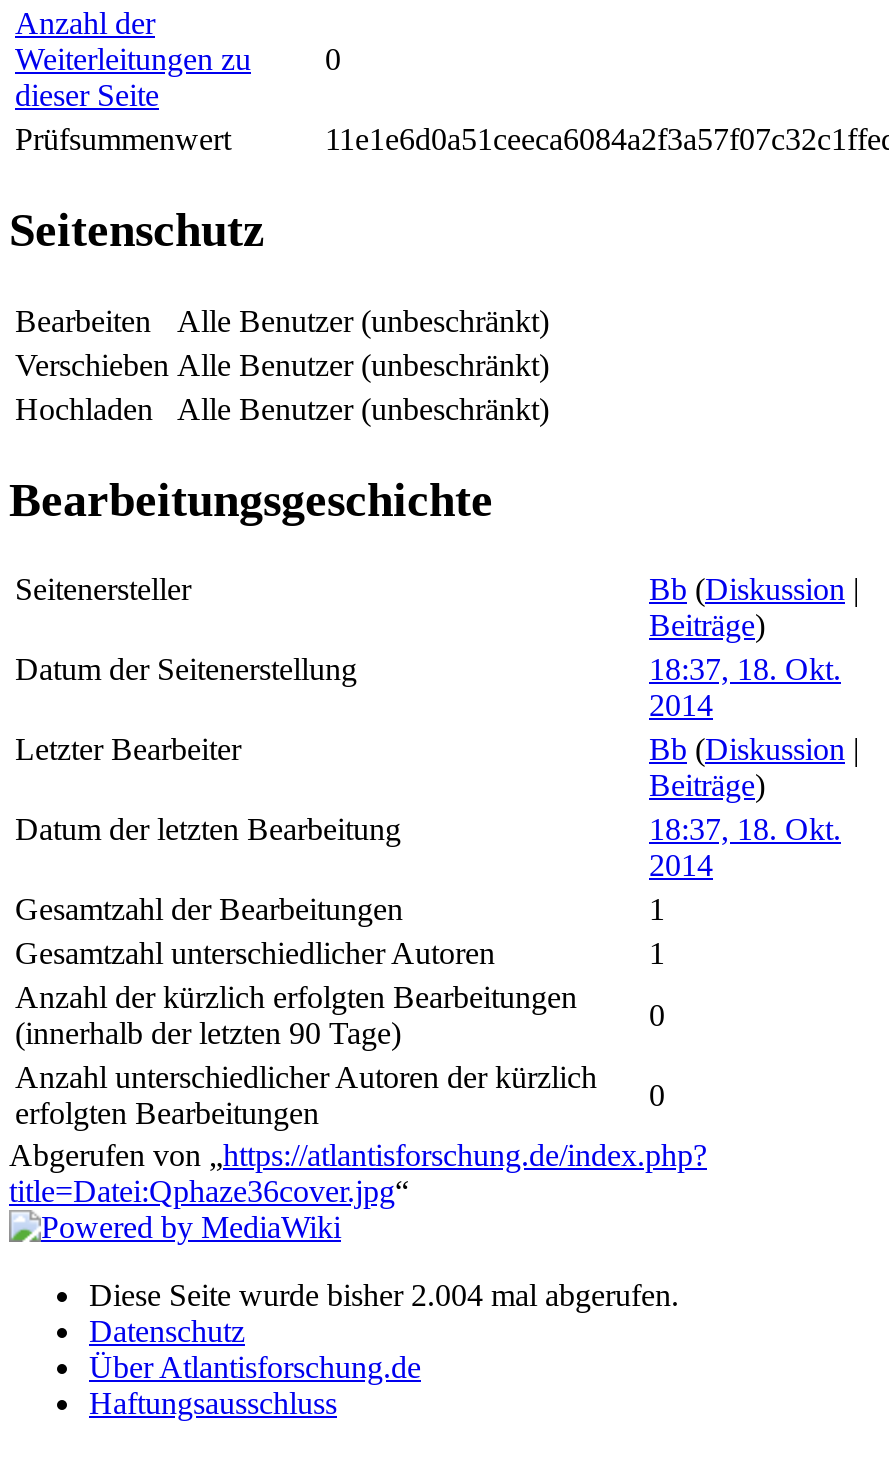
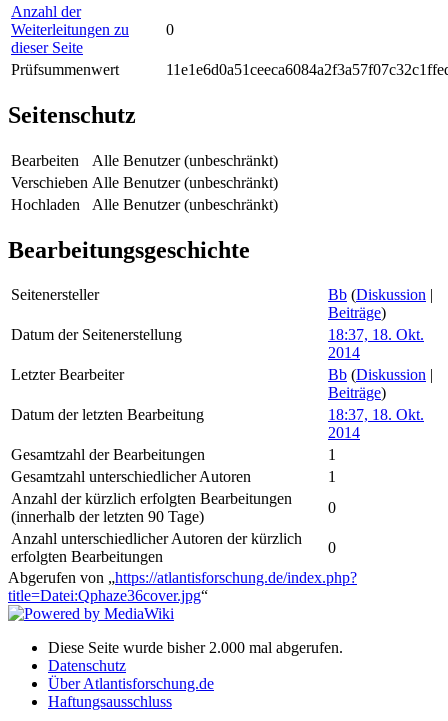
[89,1279,679,1313] Diese Seite wurde bisher 2.004 mal abgerufen. -> [48,639,343,656] Diese Seite wurde bisher 2.000 mal abgerufen.

